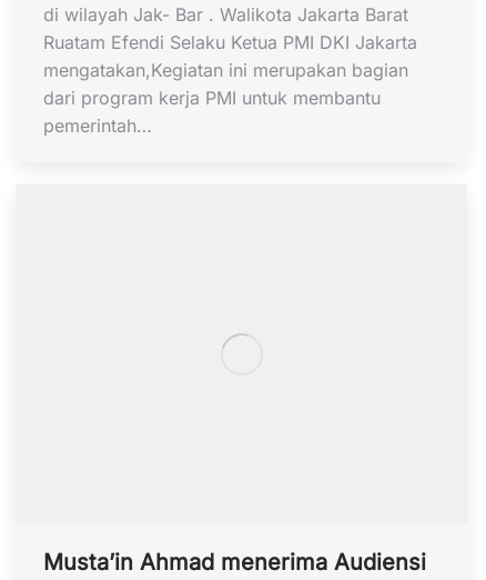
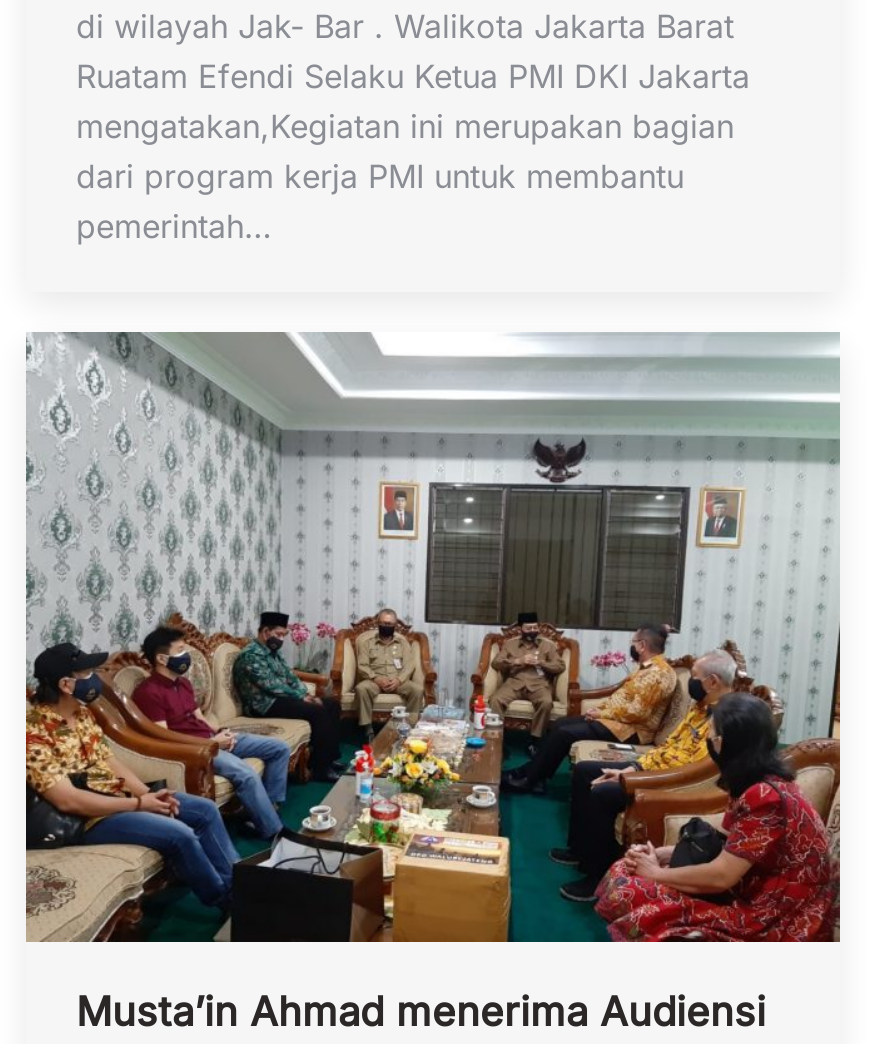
none -> [24,330,842,944] [image]

